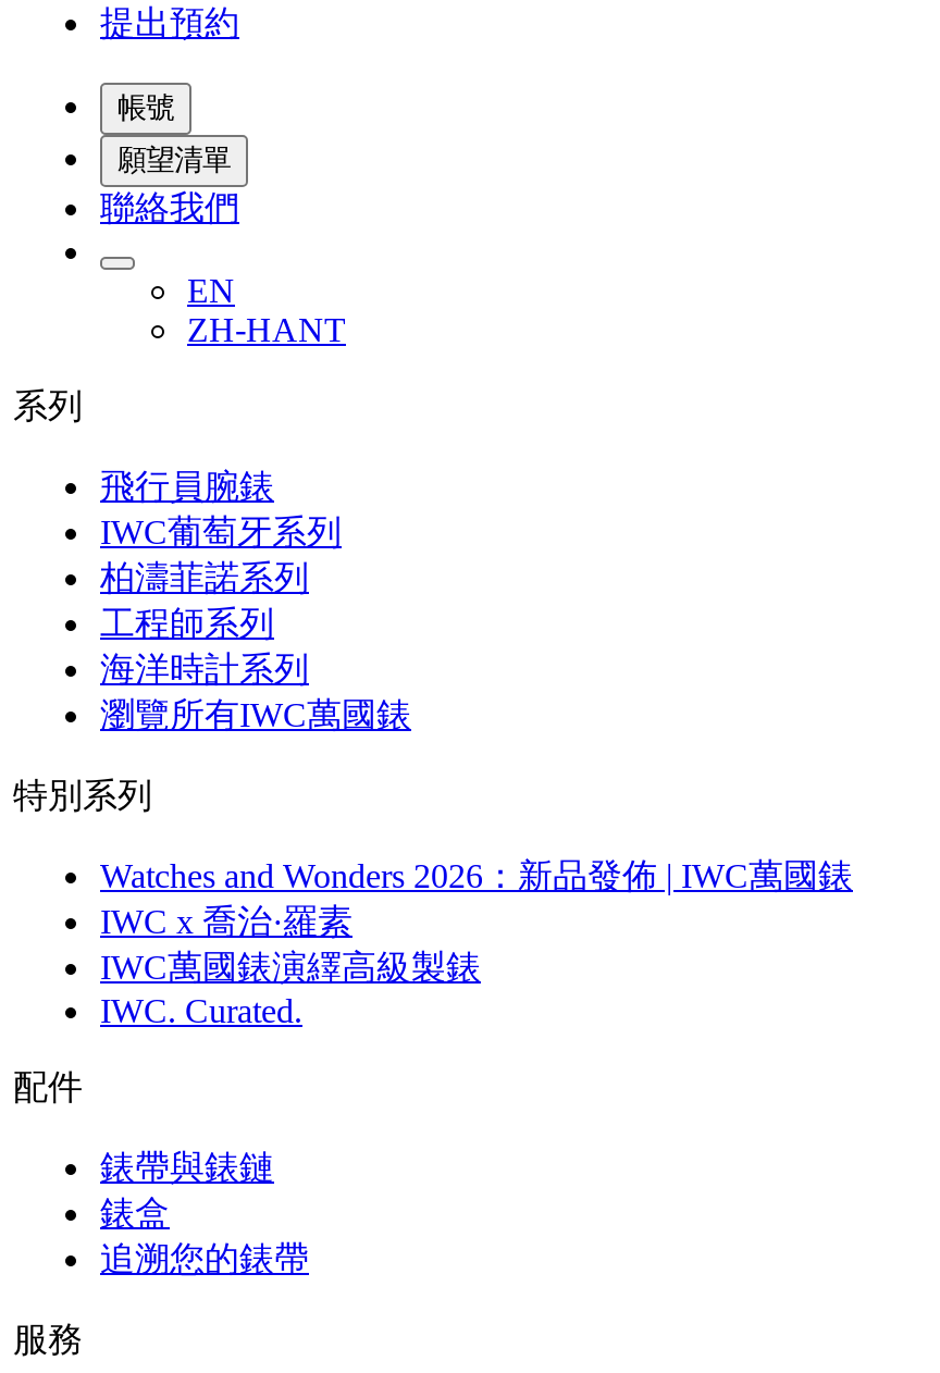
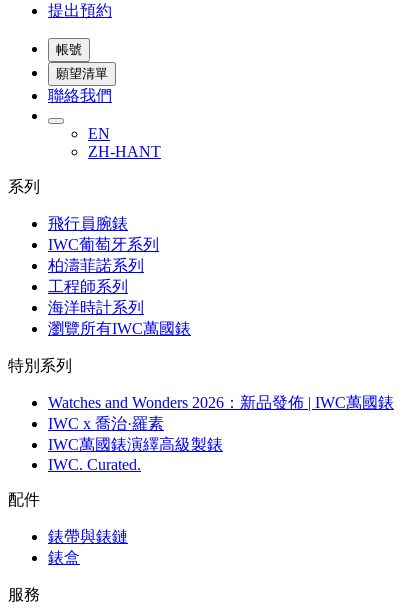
[100,1240,309,1277] 追溯您的錶帶 -> none

